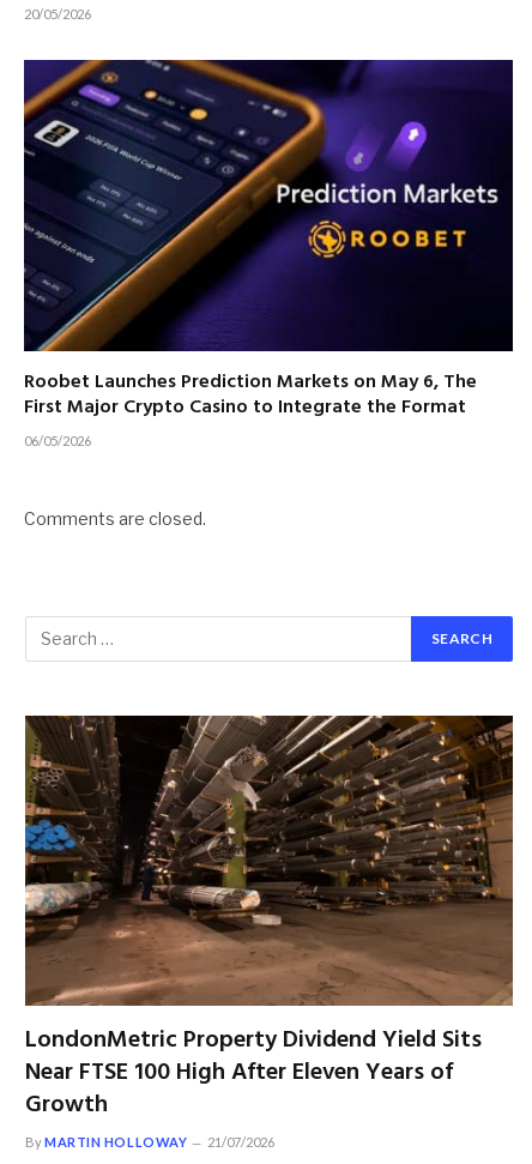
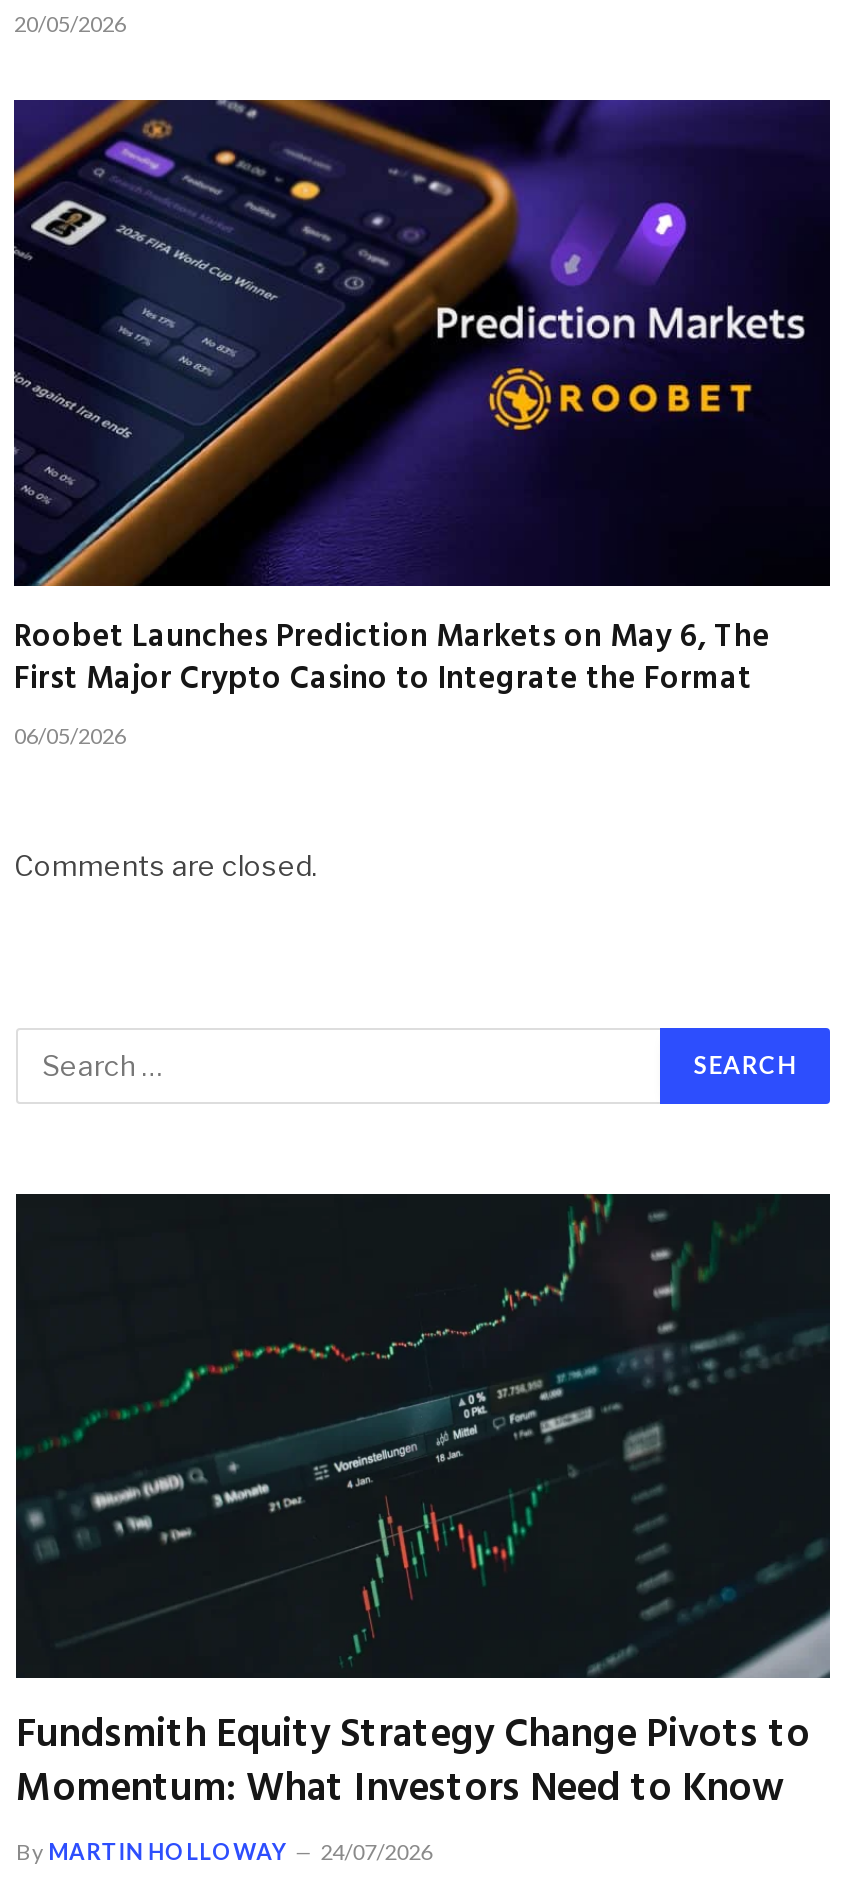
[24,714,514,1125] [image] | LondonMetric Property Dividend Yield Sits | Near FTSE 100 High After Eleven Years of | Growth -> [14,1192,832,1822] [image] | Fundsmith Equity Strategy Change Pivots to | Momentum: What Investors Need to Know
[25,1134,275,1150] By MARTIN HOLLOWAY 21/07/2026 -> [16,1838,432,1864] By MARTIN HOLLOWAY 24/07/2026

